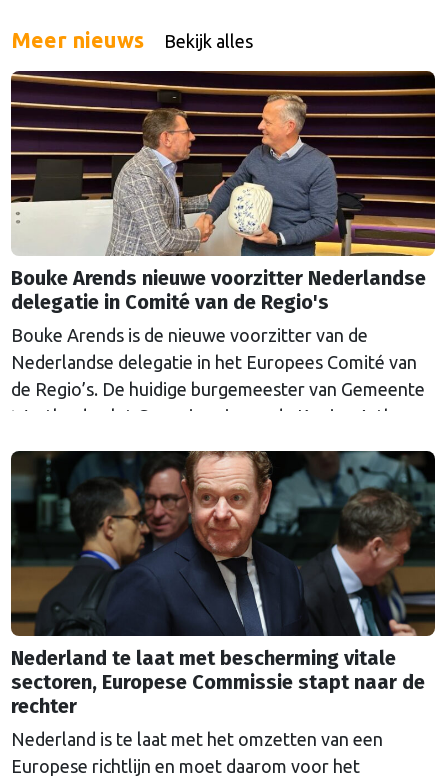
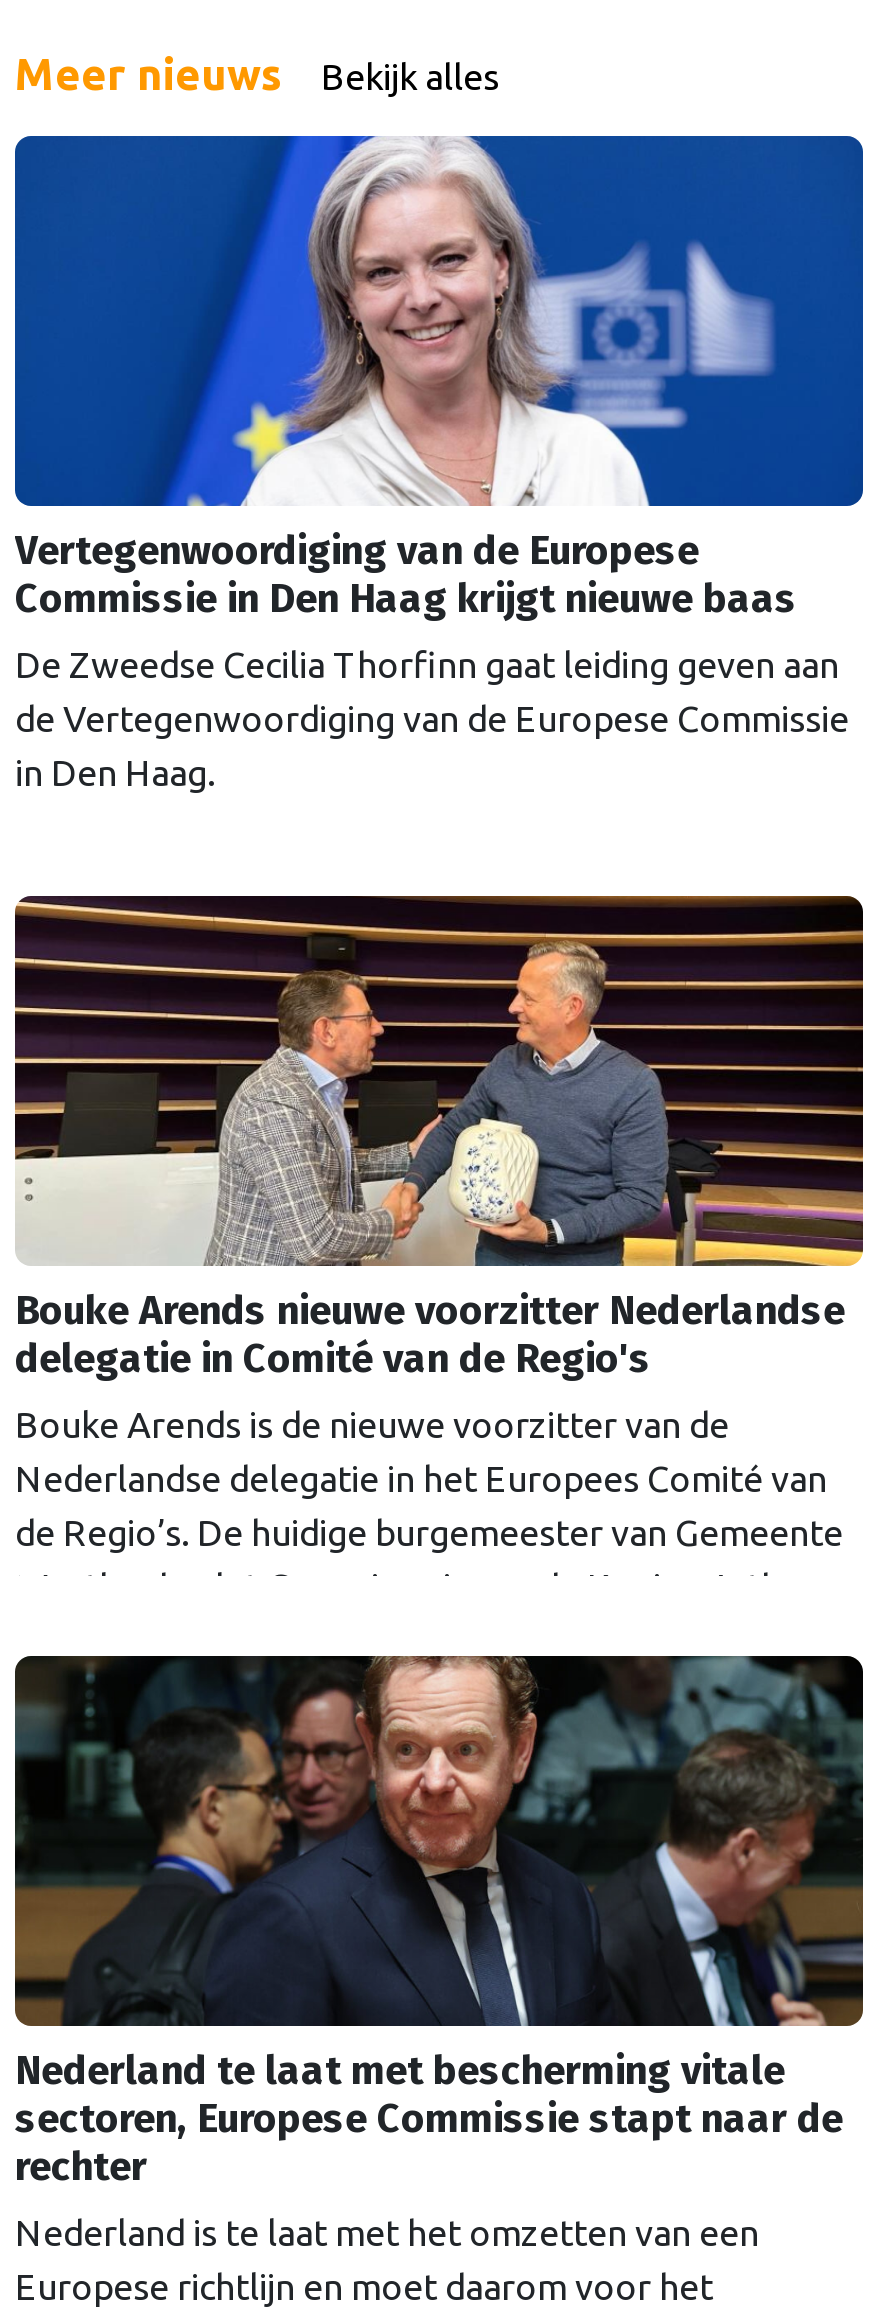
none -> [13,134,865,792] [image] | Vertegenwoordiging van de Europese | Commissie in Den Haag krijgt nieuwe baas | De Zweedse Cecilia Thorfinn gaat leiding geven aan | de Vertegenwoordiging van de Europese Commissie | in Den Haag.

